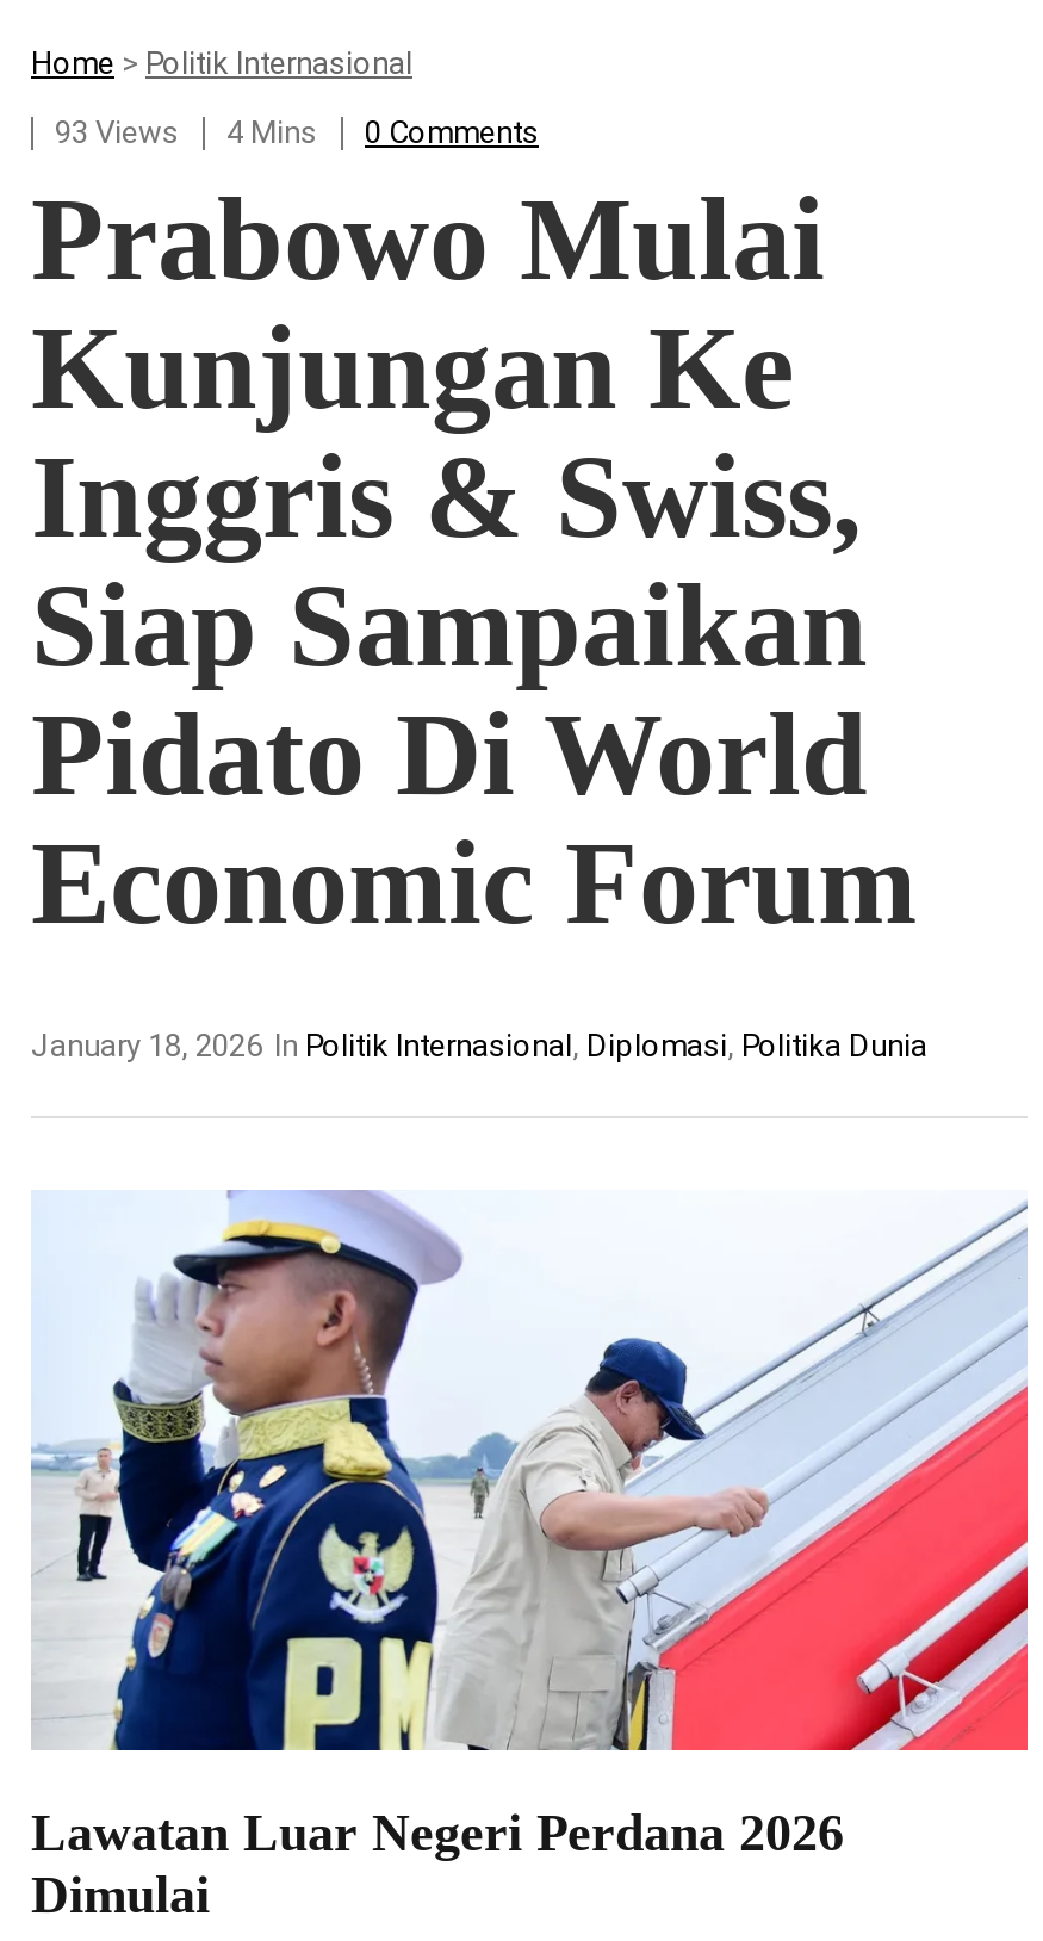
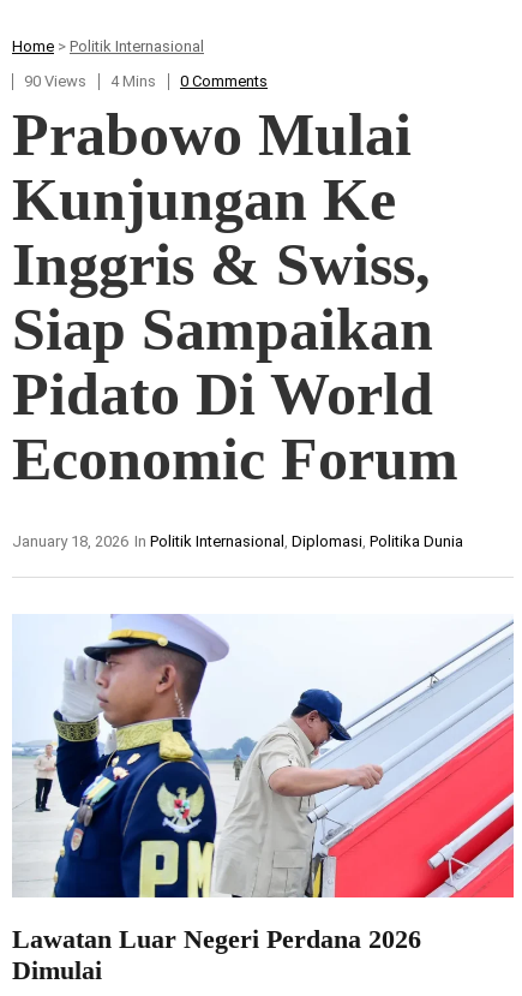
[55,114,539,150] 93 Views 4 Mins 0 Comments -> [24,72,268,90] 90 Views 4 Mins 0 Comments

